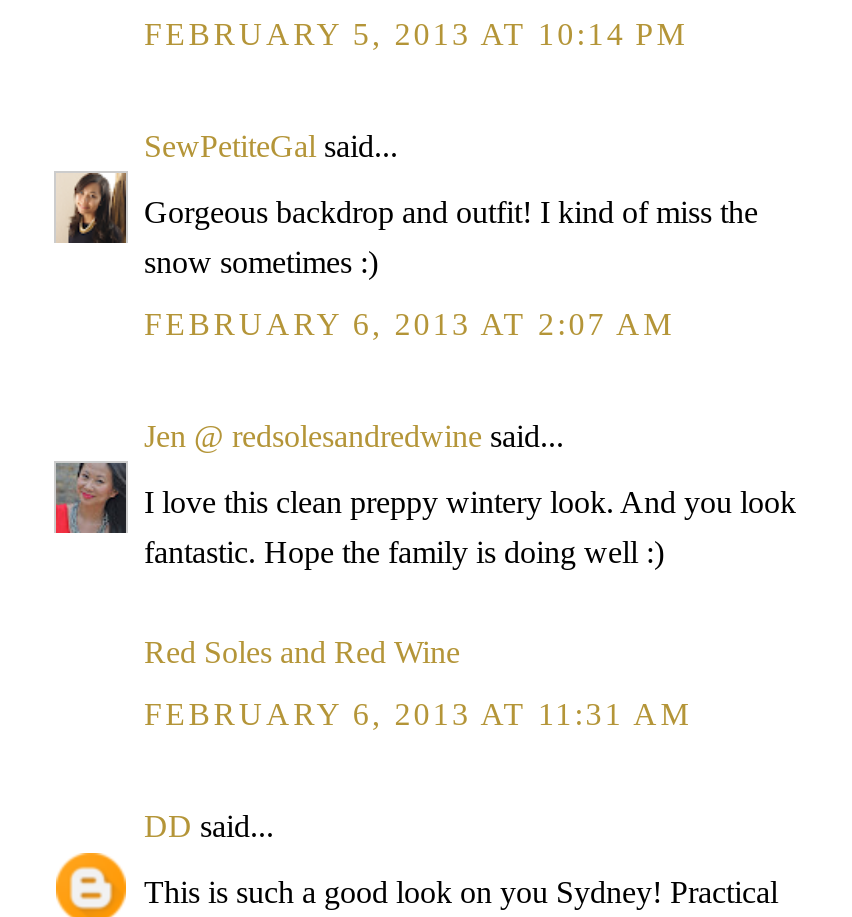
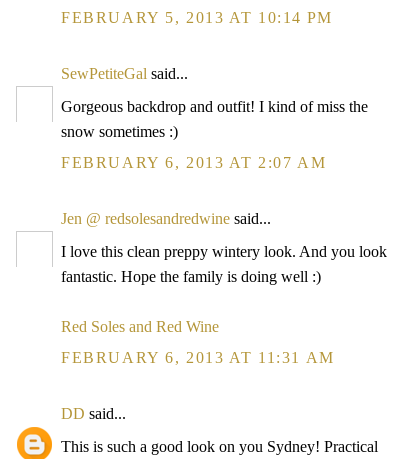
[54,171,128,245] [image] -> none
[54,461,128,535] [image] -> none

